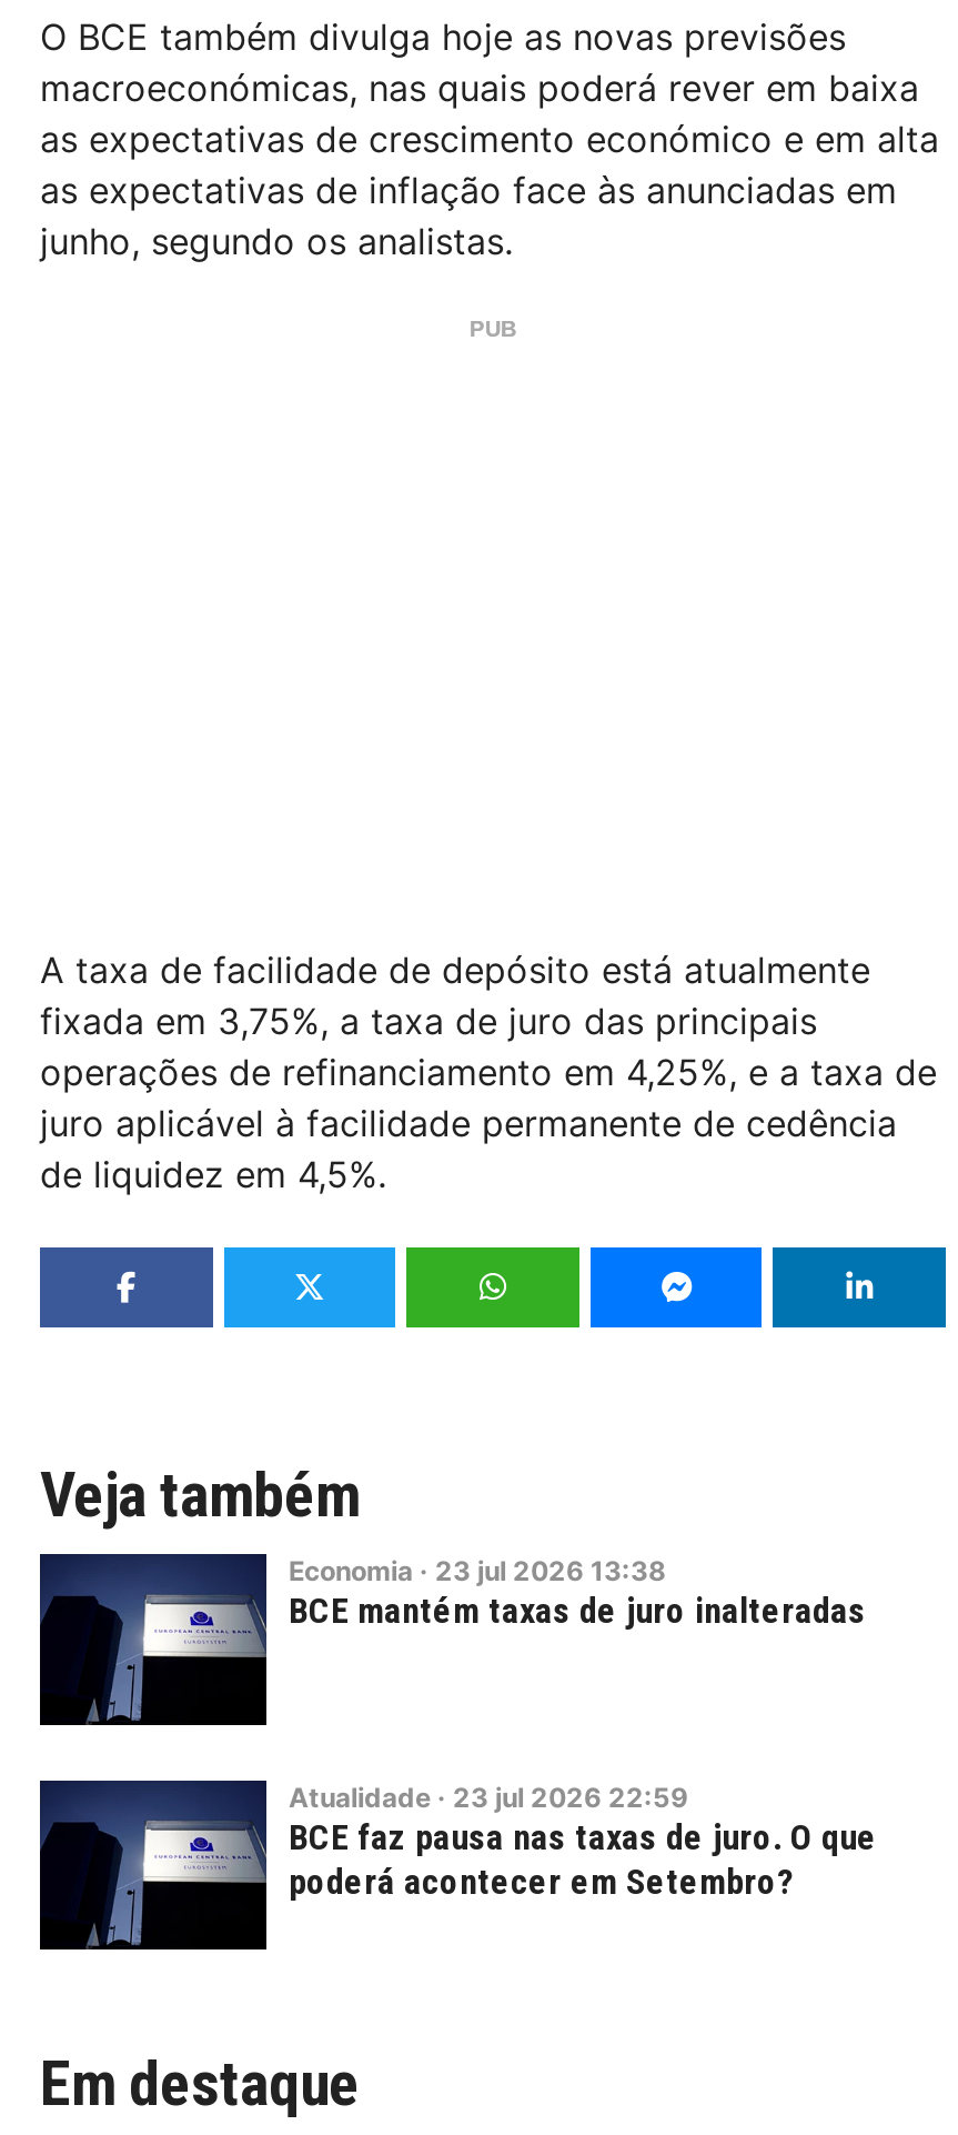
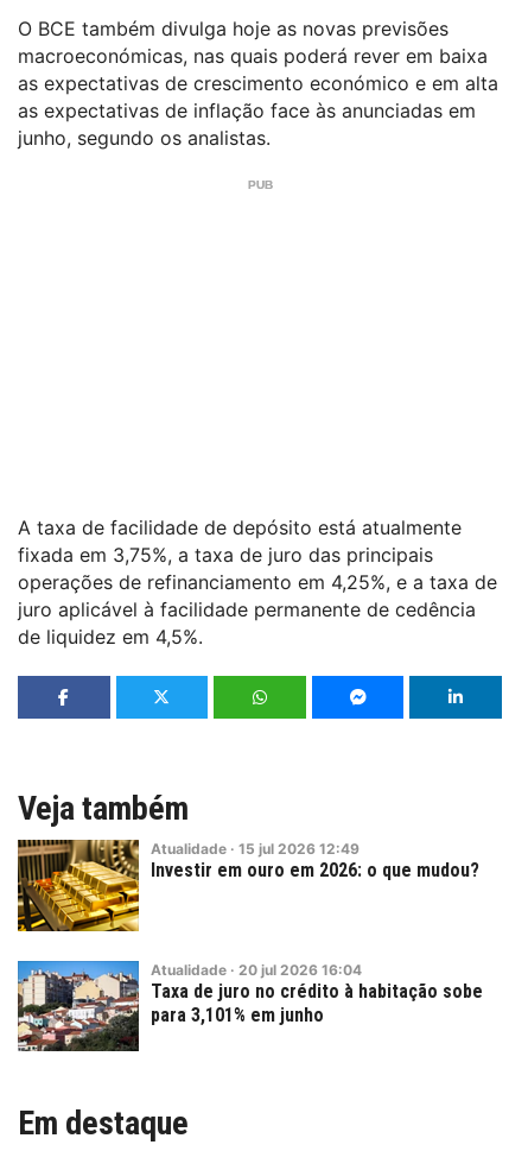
[38,1552,866,1727] [image] | Economia · 23 jul 2026 13:38 | BCE mantém taxas de juro inalteradas -> [17,839,479,932] [image] | Atualidade · 15 jul 2026 12:49 | Investir em ouro em 2026: o que mudou?
[38,1778,877,1949] [image] | Atualidade · 23 jul 2026 22:59 | BCE faz pausa nas taxas de juro. O que | poderá acontecer em Setembro? -> [17,960,483,1052] [image] | Atualidade · 20 jul 2026 16:04 | Taxa de juro no crédito à habitação sobe | para 3,101% em junho

